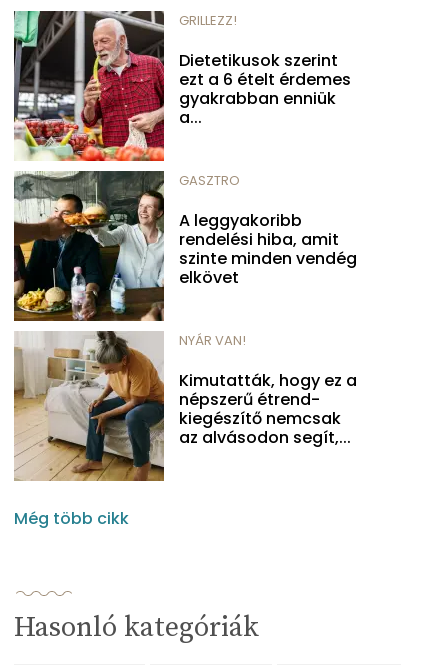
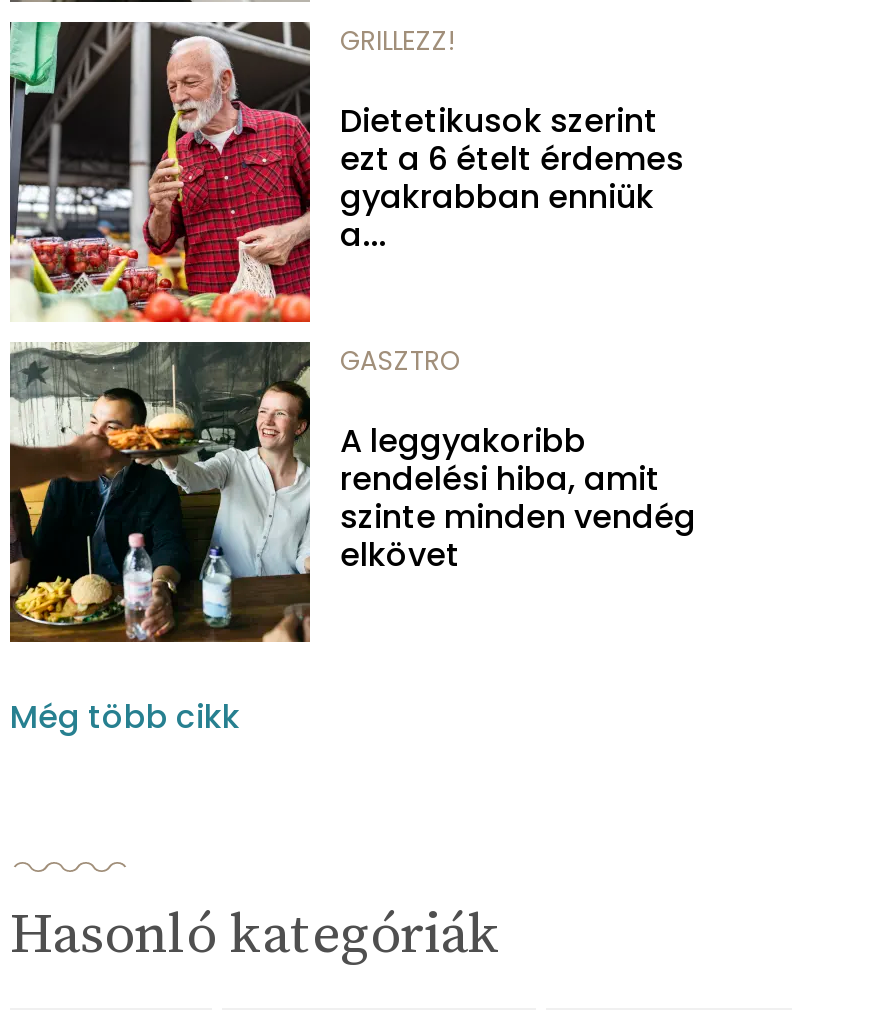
[13,331,357,482] [image] | NYÁR VAN! | Kimutatták, hogy ez a | népszerű étrend- | kiegészítő nemcsak | az alvásodon segít,... -> none

